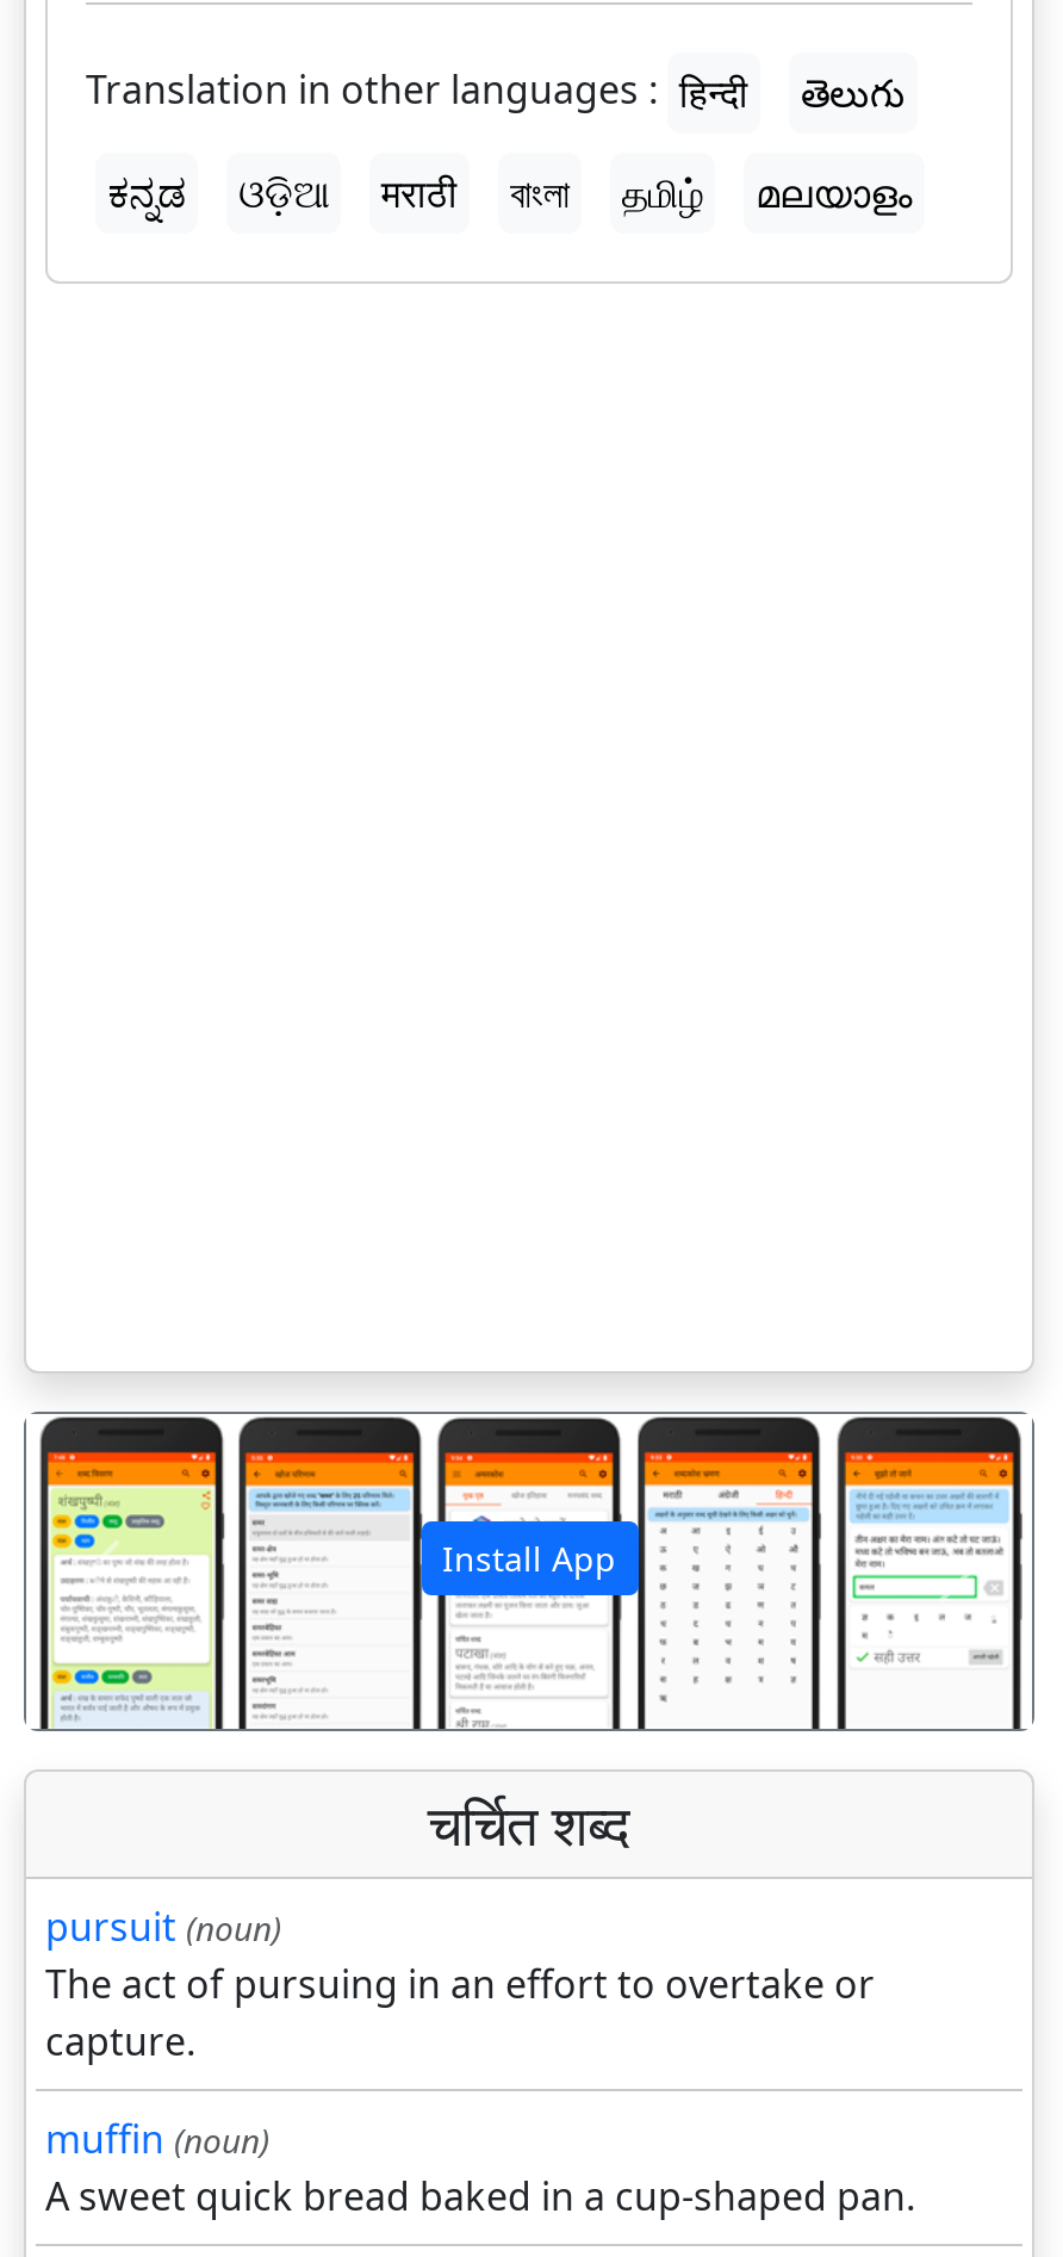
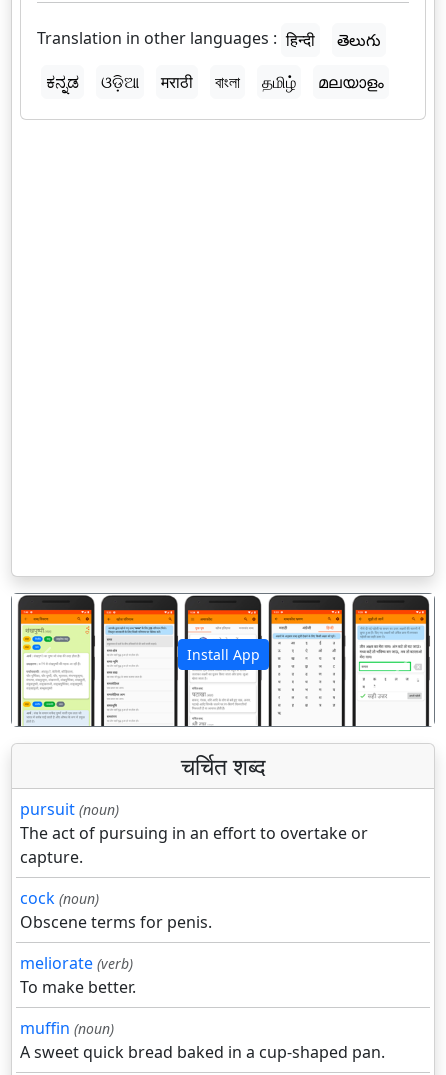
none -> [20,887,212,998] cock (noun) | Obscene terms for penis. | meliorate (verb) | To make better.

